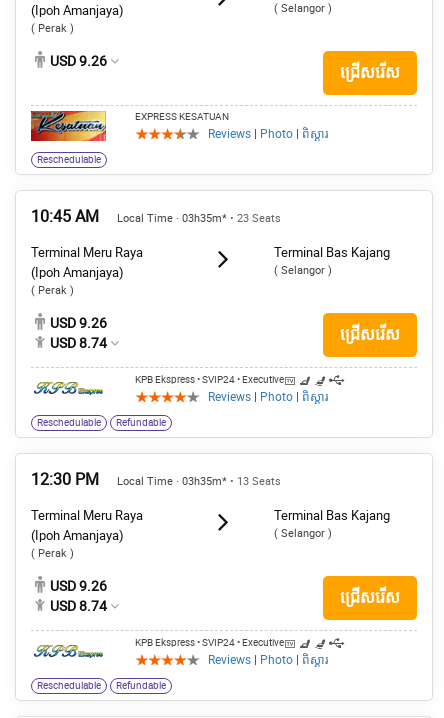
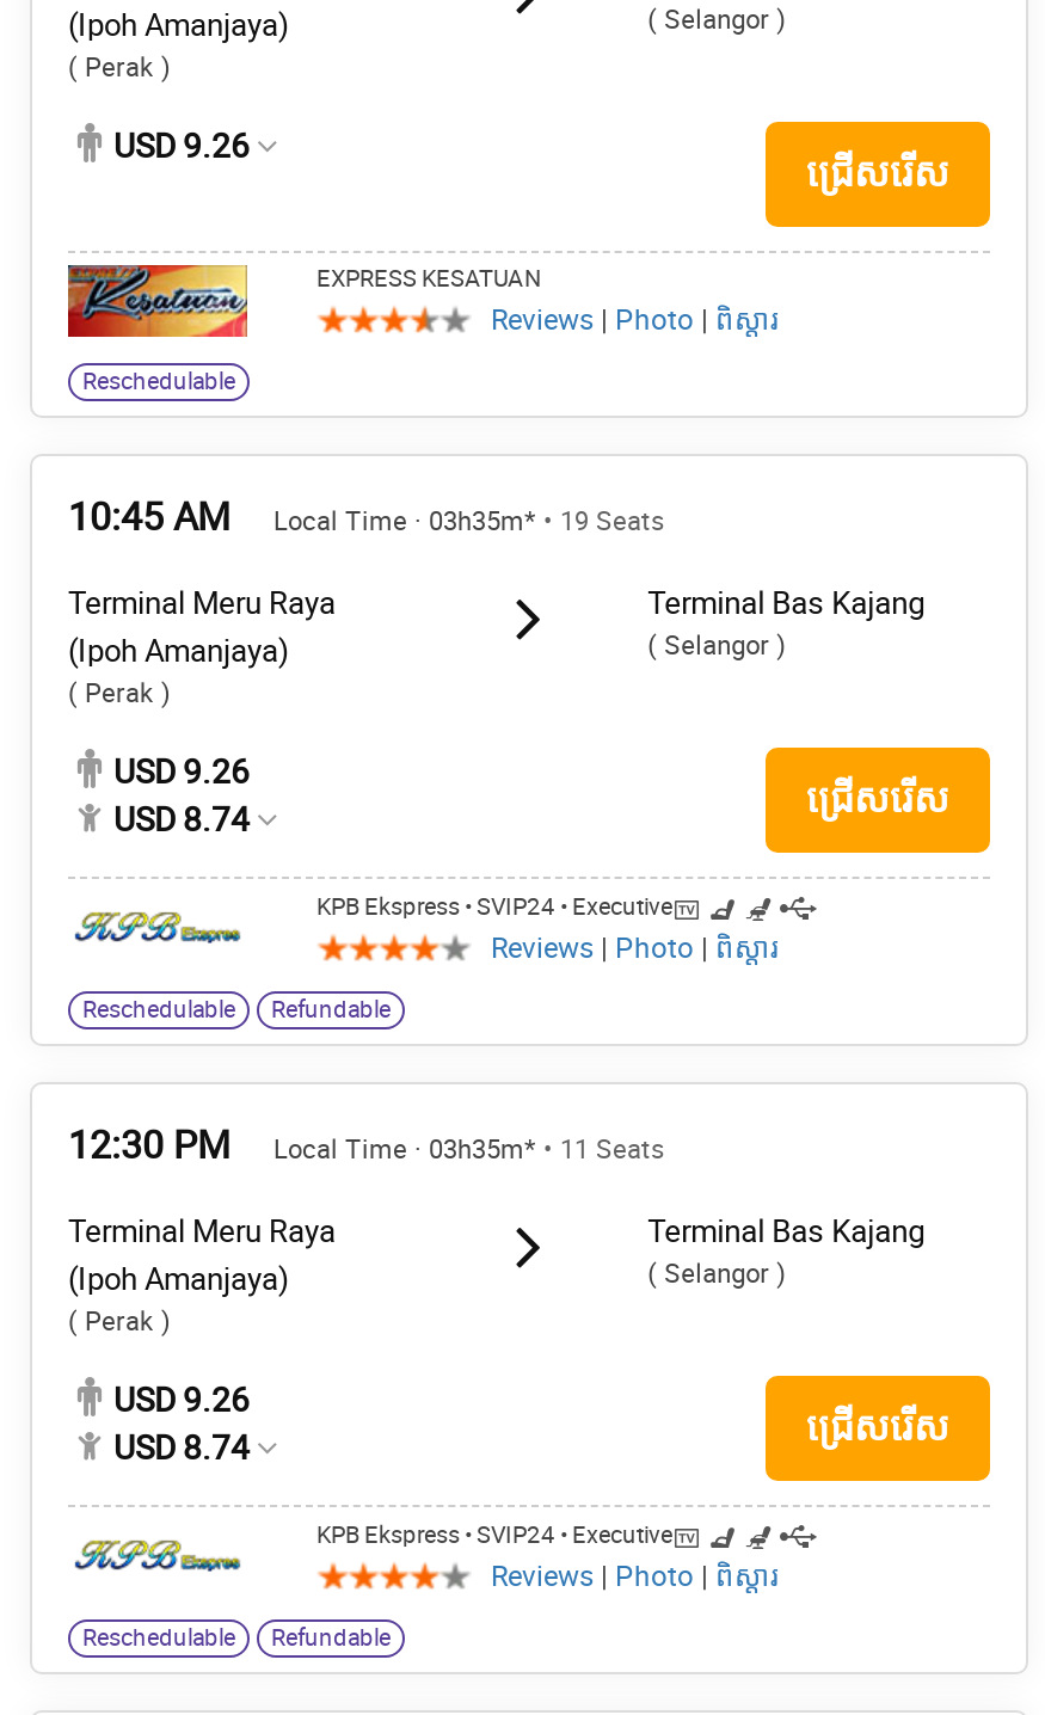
[117,212,281,225] Local Time · 03h35m* • 23 Seats -> [273,506,665,537] Local Time · 03h35m* • 19 Seats
[117,475,281,488] Local Time · 03h35m* • 13 Seats -> [273,1135,665,1166] Local Time · 03h35m* • 11 Seats

